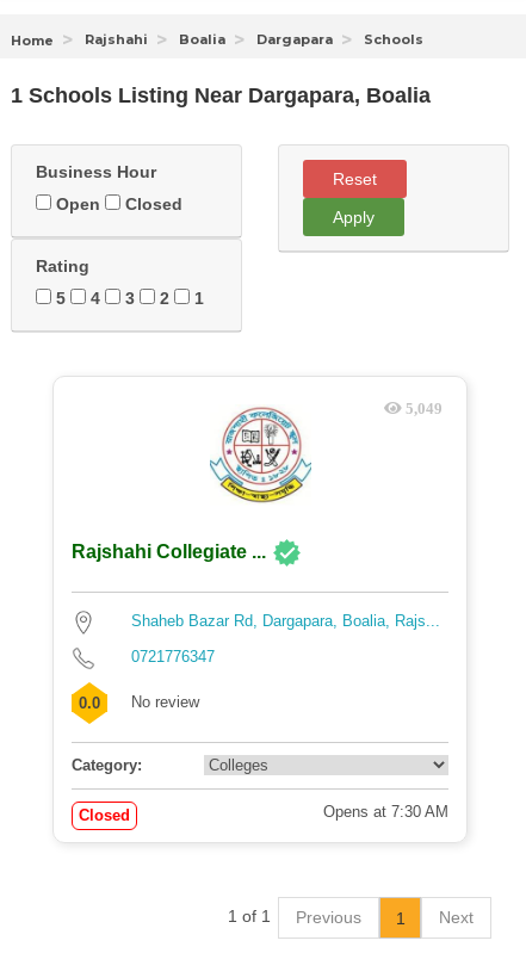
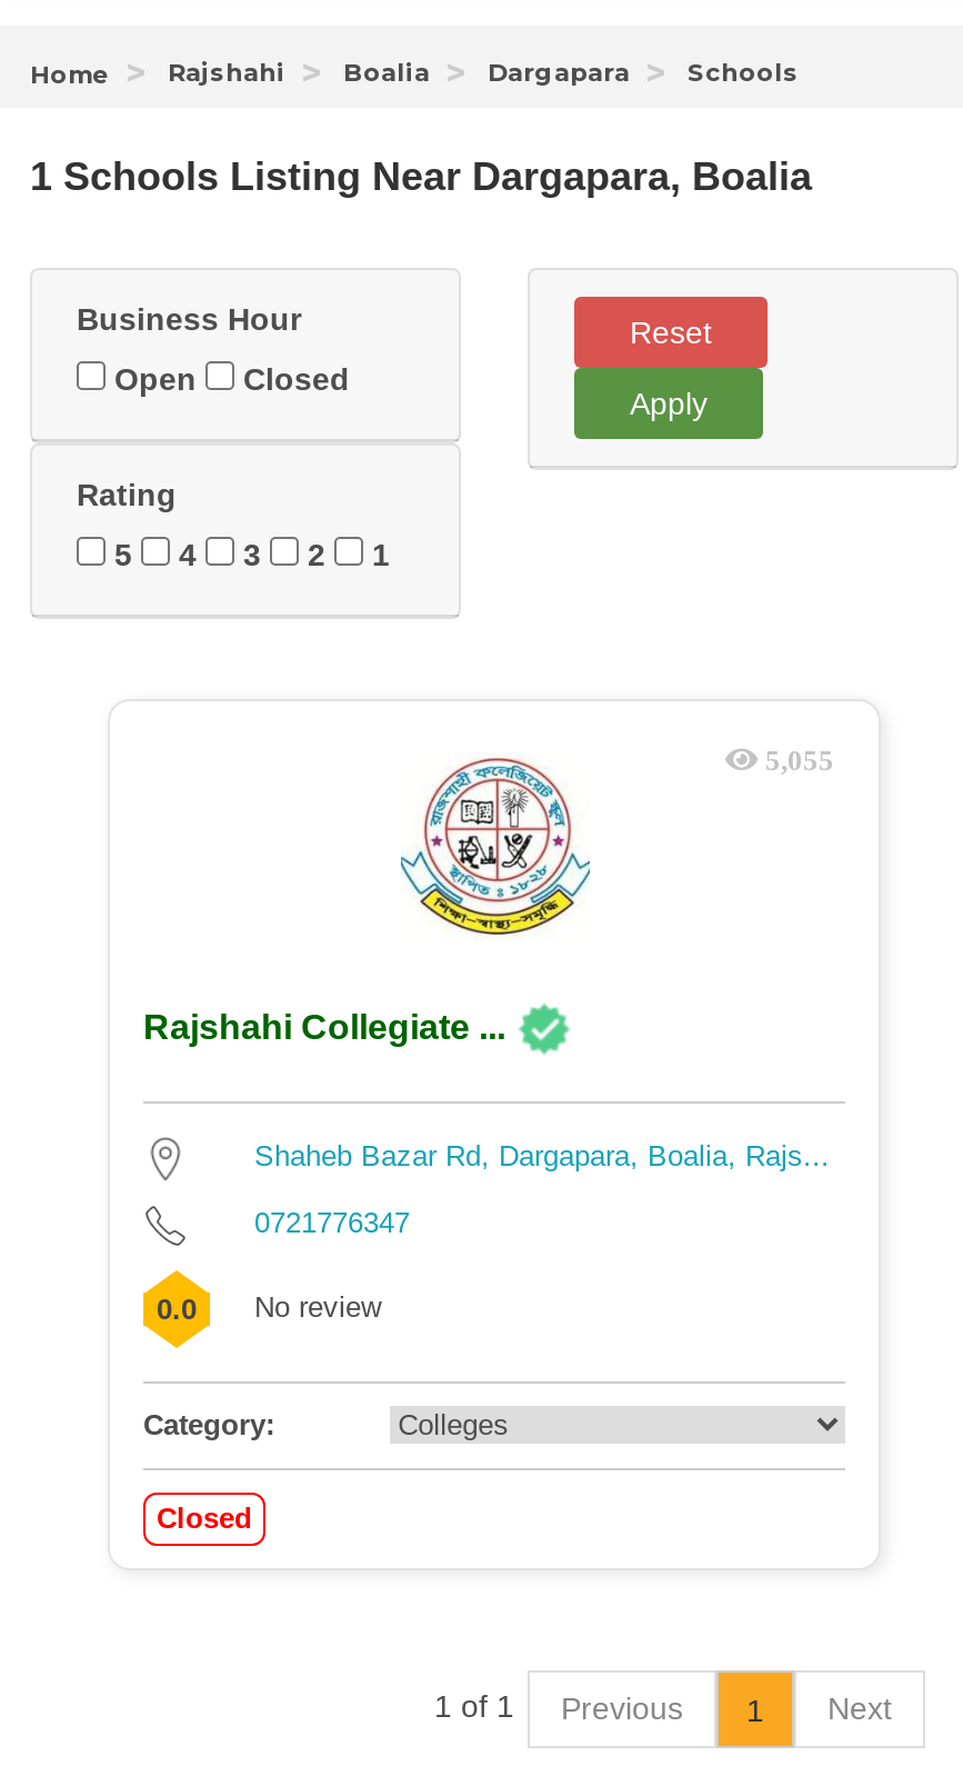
[402,401,443,416] 5,049 -> [759,746,834,775] 5,055
[323,803,448,821] Opens at 7:30 AM -> none

